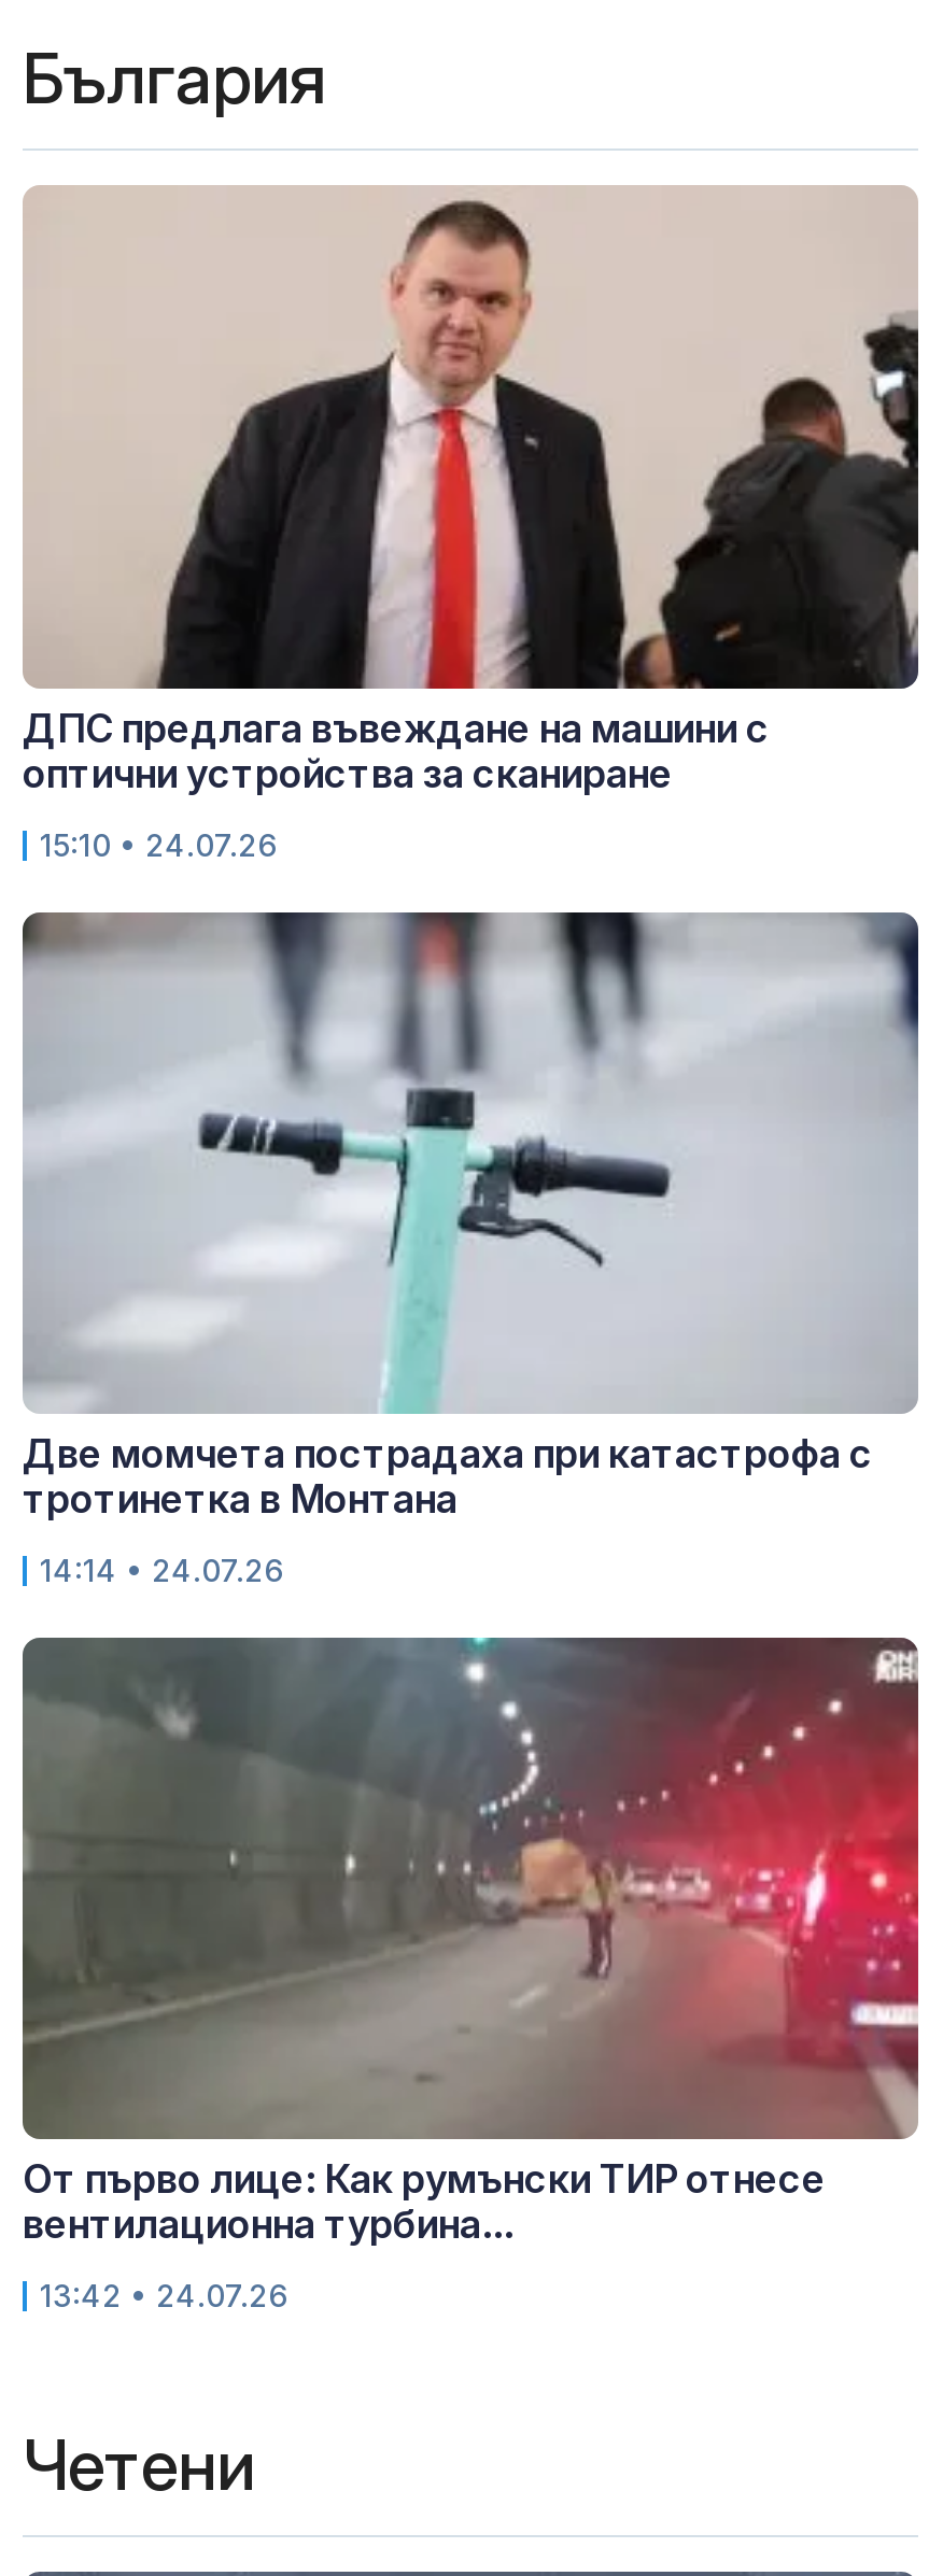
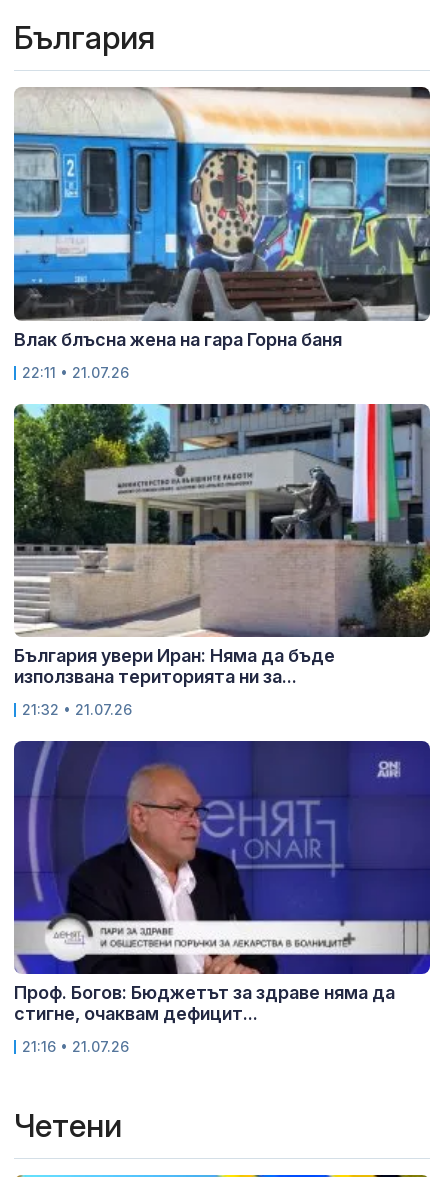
[23,185,918,796] [image] | ДПС предлага въвеждане на машини с | оптични устройства за сканиране -> [13,87,431,350] [image] | Влак блъсна жена на гара Горна баня
[40,826,277,862] 15:10 • 24.07.26 -> [22,364,129,381] 22:11 • 21.07.26
[23,910,918,1521] [image] | Две момчета пострадаха при катастрофа с | тротинетка в Монтана -> [13,403,431,687] [image] | България увери Иран: Няма да бъде | използвана територията ни за...
[40,1551,283,1588] 14:14 • 24.07.26 -> [22,701,132,718] 21:32 • 21.07.26
[23,1636,920,2247] [image] | От първо лице: Как румънски ТИР отнесе | вентилационна турбина... -> [14,740,431,1024] [image] | Проф. Богов: Бюджетът за здраве няма да | стигне, очаквам дефицит...
[40,2277,287,2314] 13:42 • 24.07.26 -> [22,1038,129,1055] 21:16 • 21.07.26

